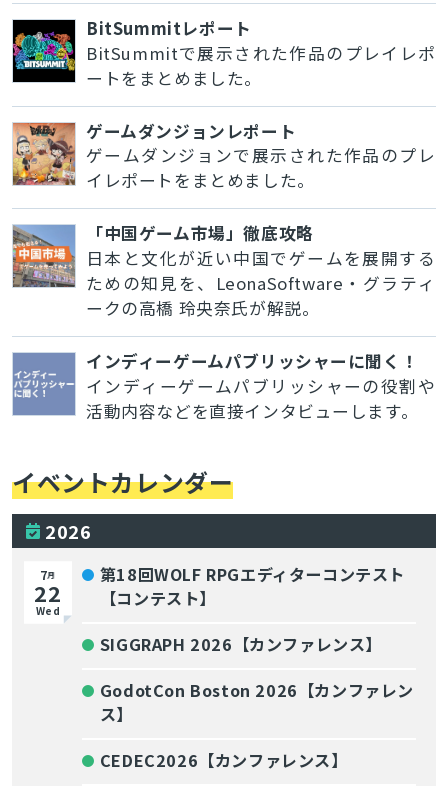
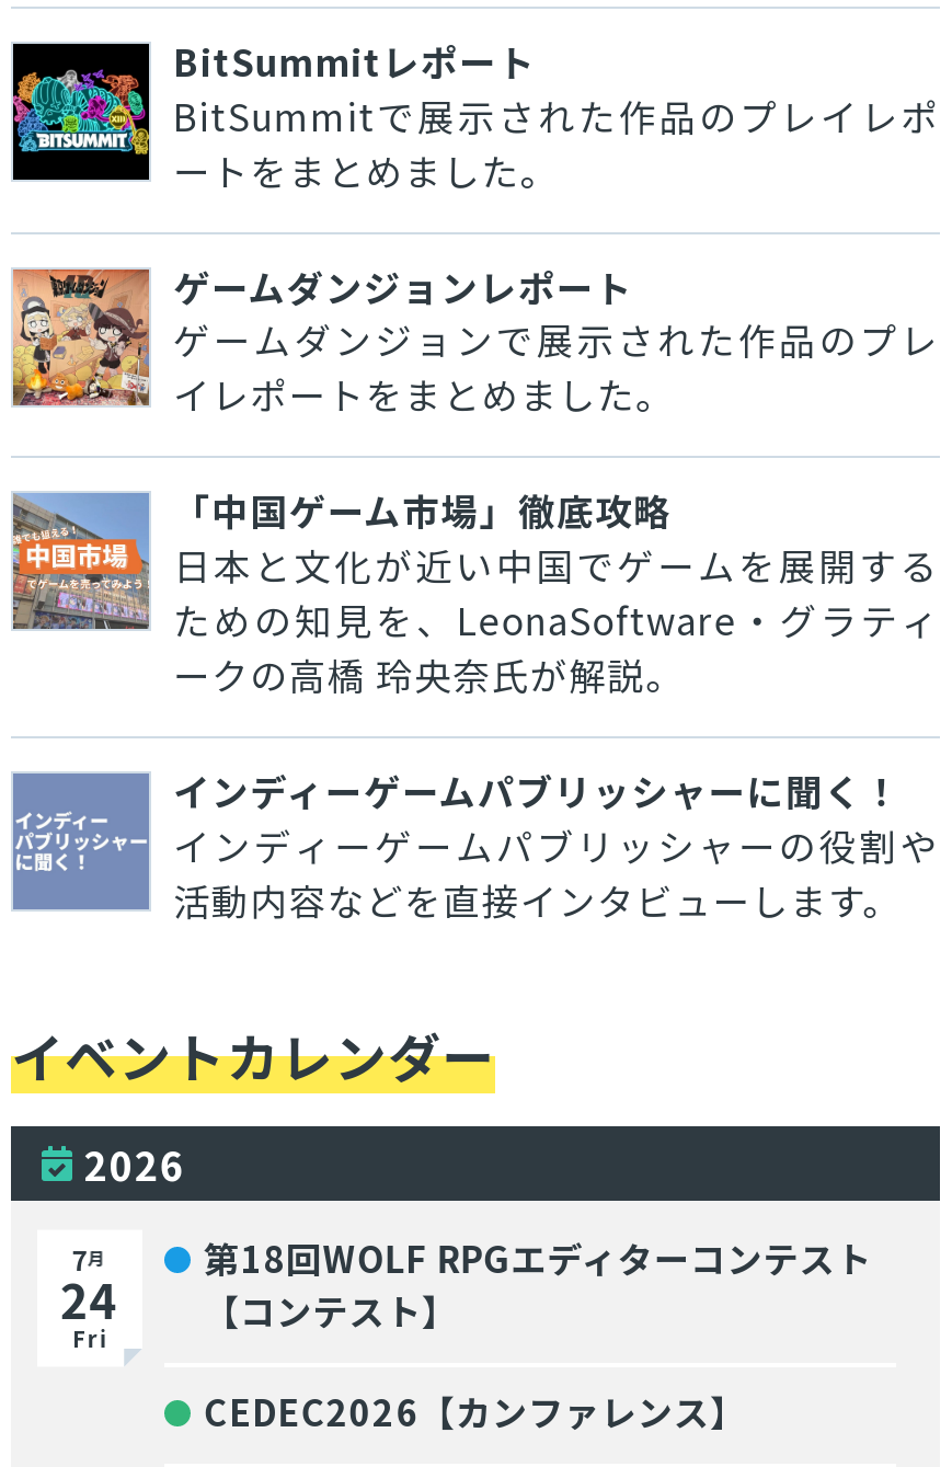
[34,577,61,618] 22 | Wed -> [60,1265,119,1355] 24 | Fri
[100,632,414,726] SIGGRAPH 2026【カンファレンス】 | GodotCon Boston 2026【カンファレン | ス】 -> none

